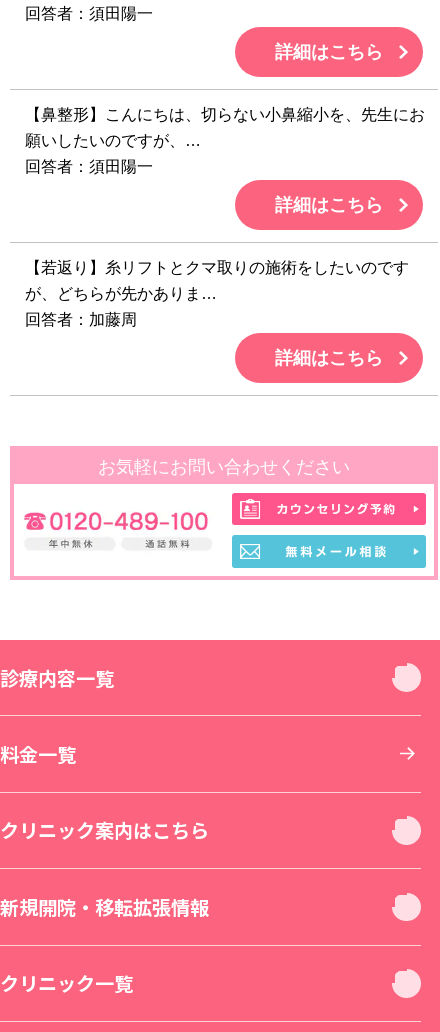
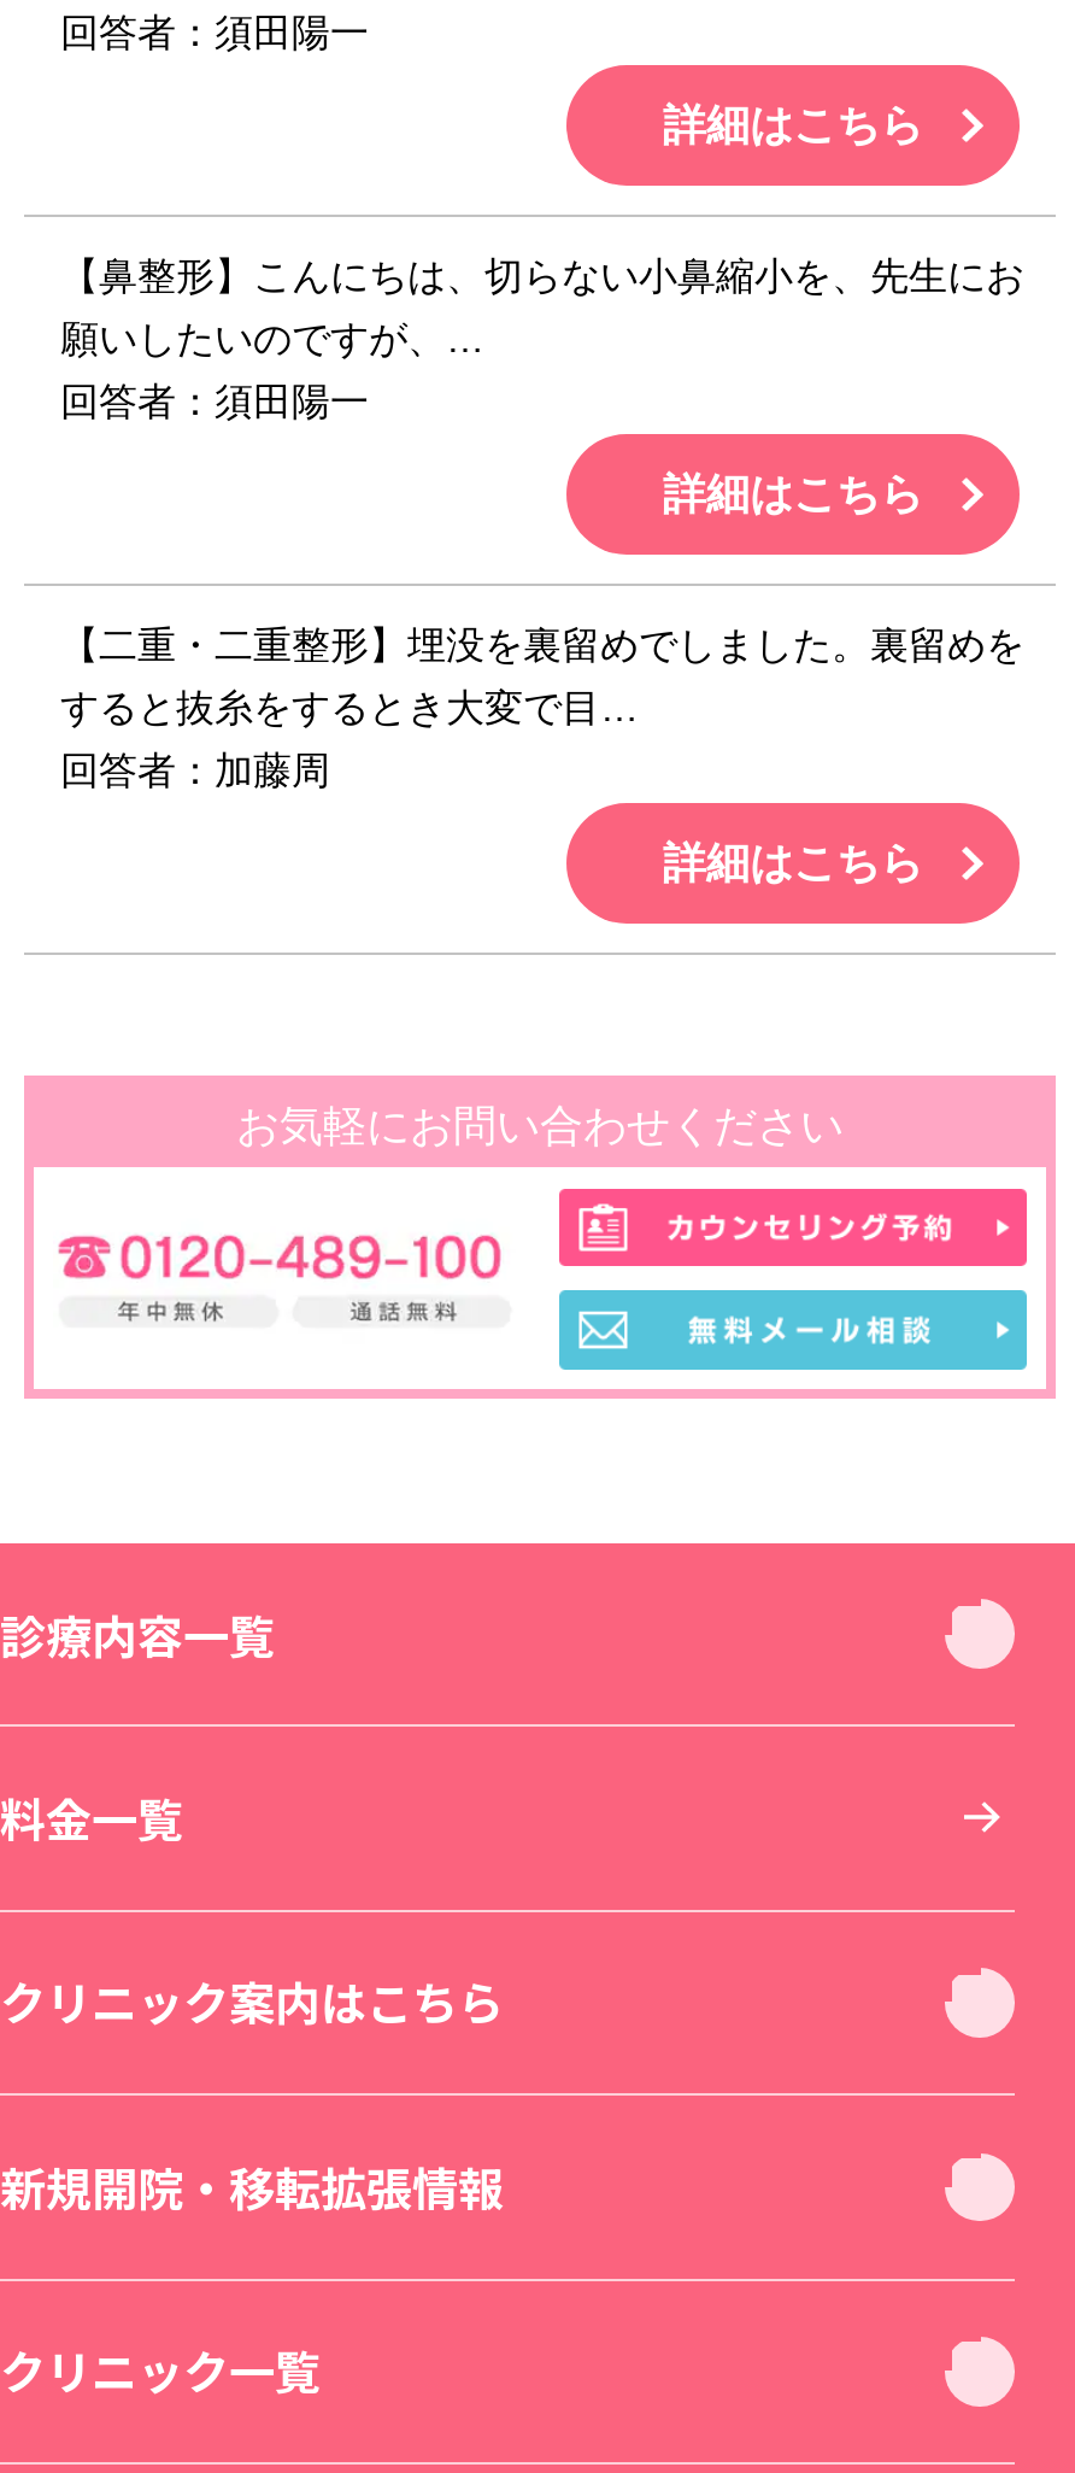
[25,259,409,276] 【若返り】糸リフトとクマ取りの施術をしたいのです -> [60,625,1024,666] 【二重・二重整形】埋没を裏留めでしました。裏留めを
[25,285,217,302] が、どちらが先かありま… -> [60,688,639,729] すると抜糸をするとき大変で目…

